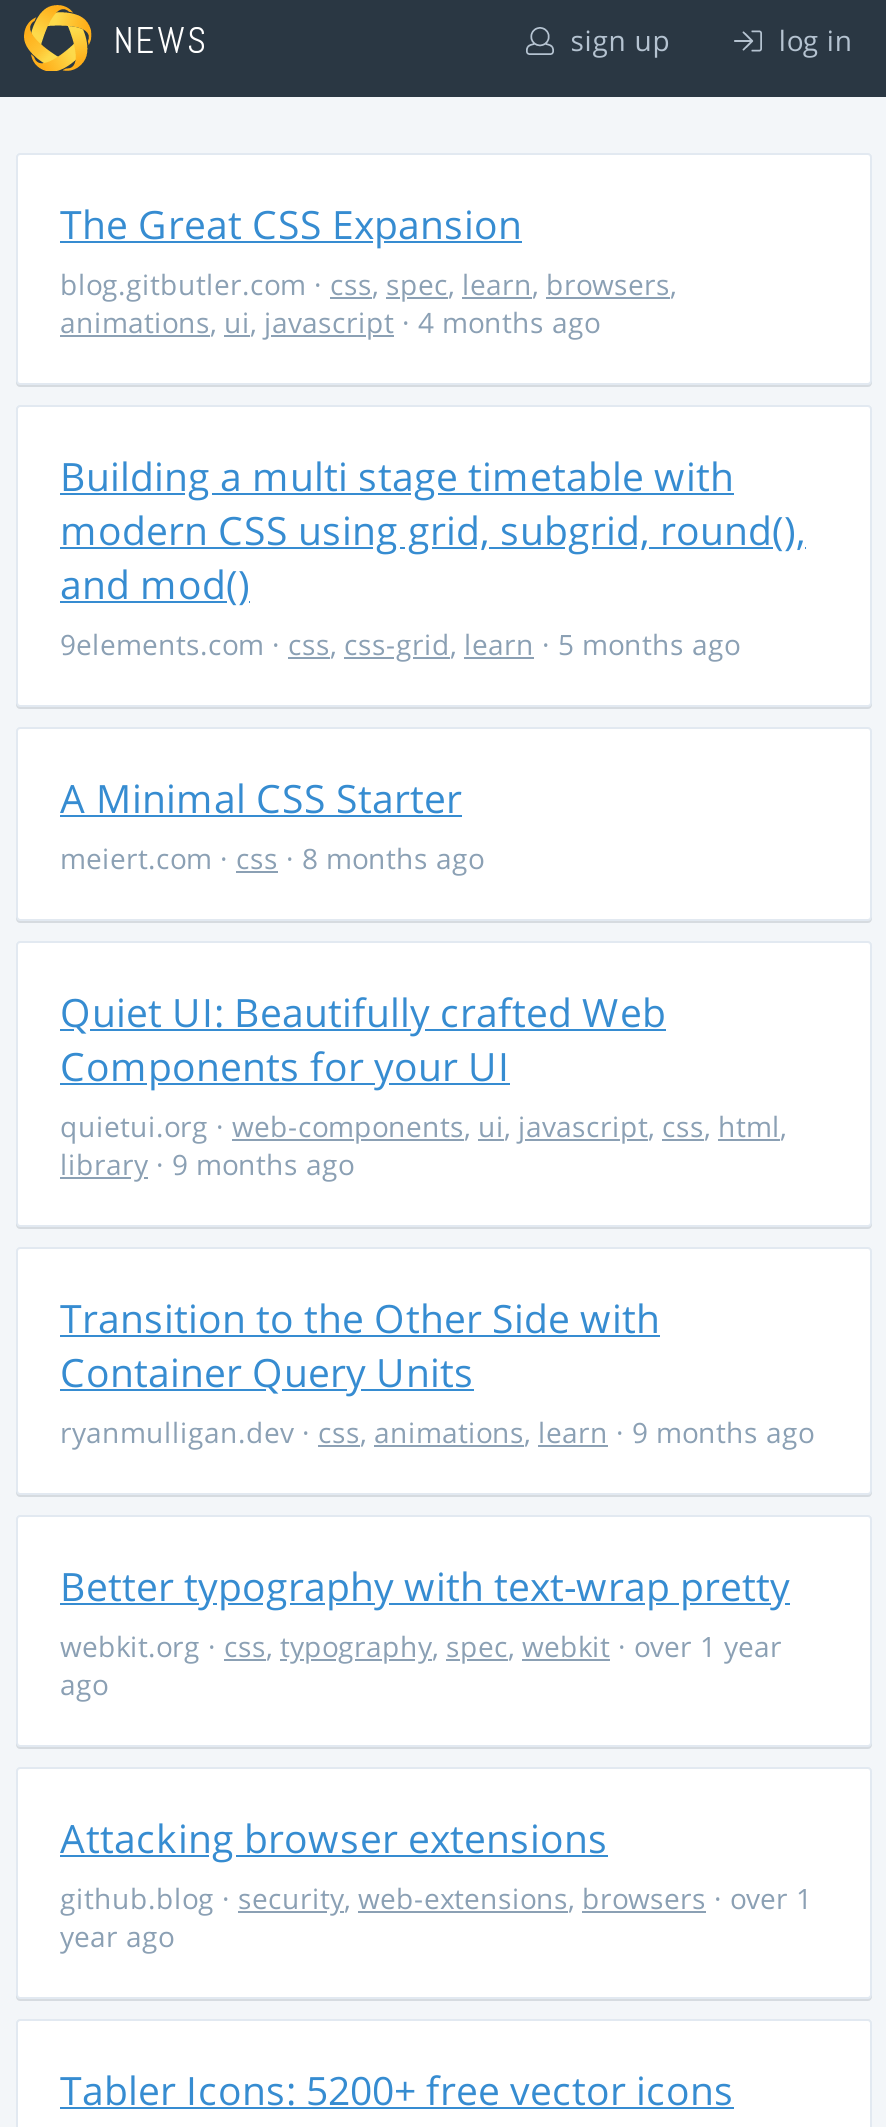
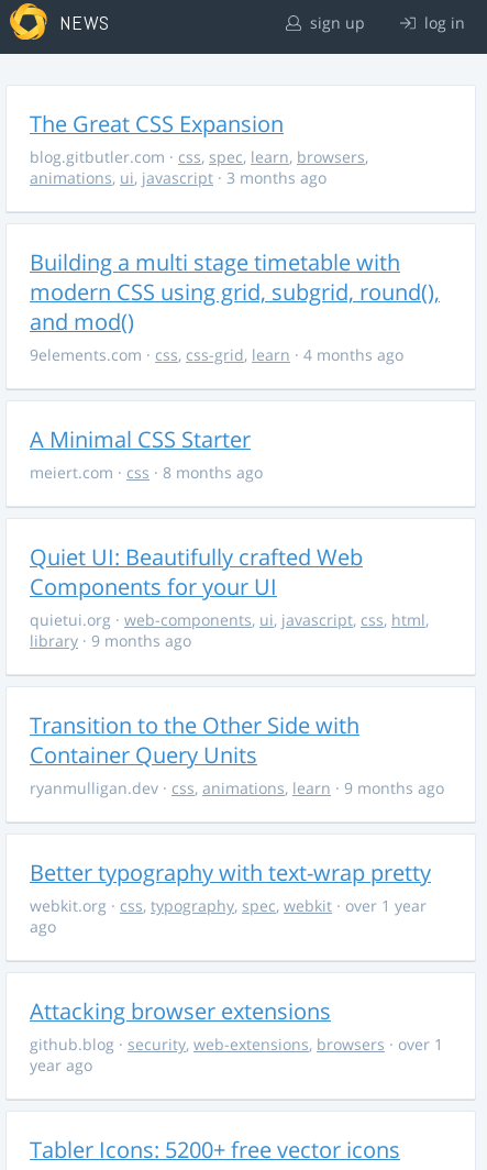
[60,303,600,341] animations, ui, javascript · 4 months ago -> [30,167,326,188] animations, ui, javascript · 3 months ago
[60,625,740,663] 9elements.com · css, css-grid, learn · 5 months ago -> [30,344,403,365] 9elements.com · css, css-grid, learn · 4 months ago

